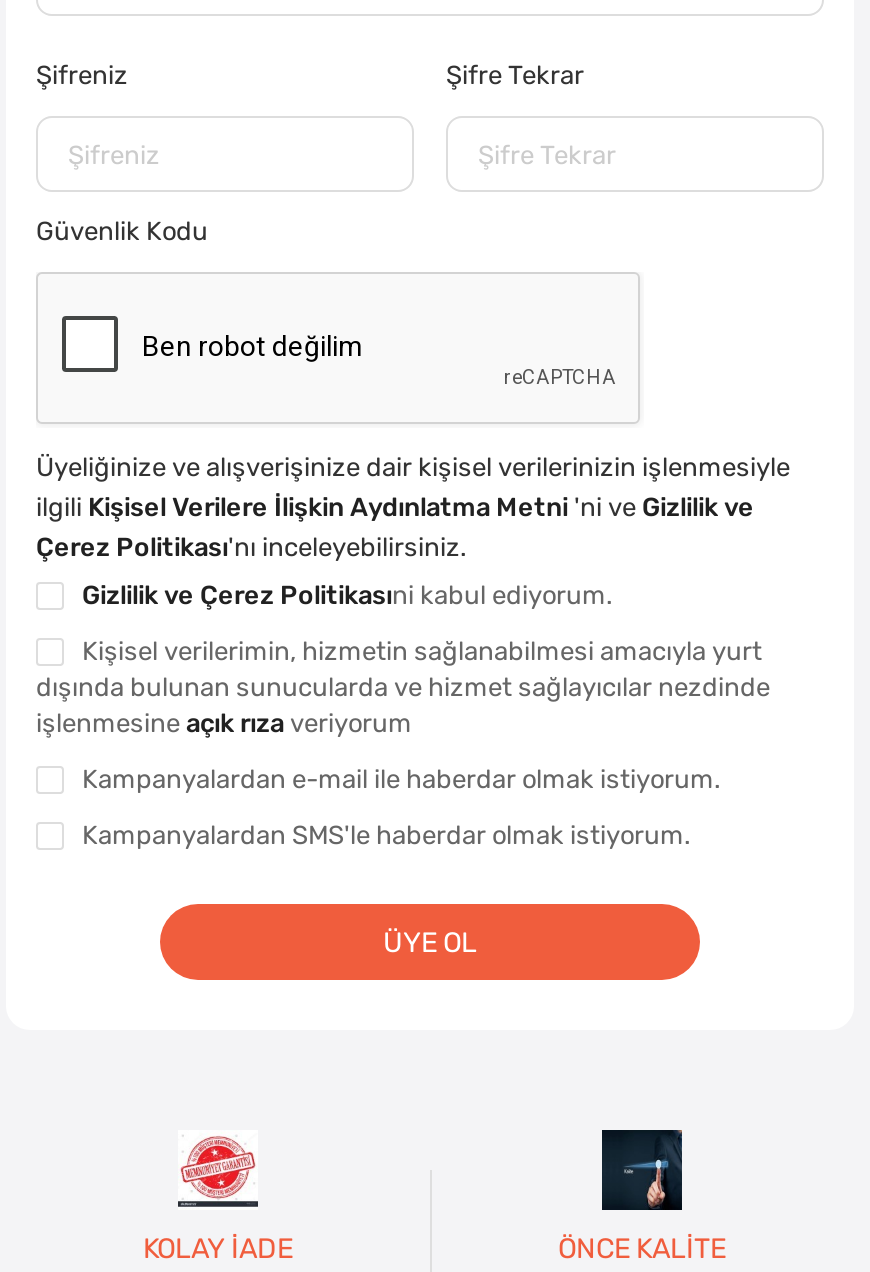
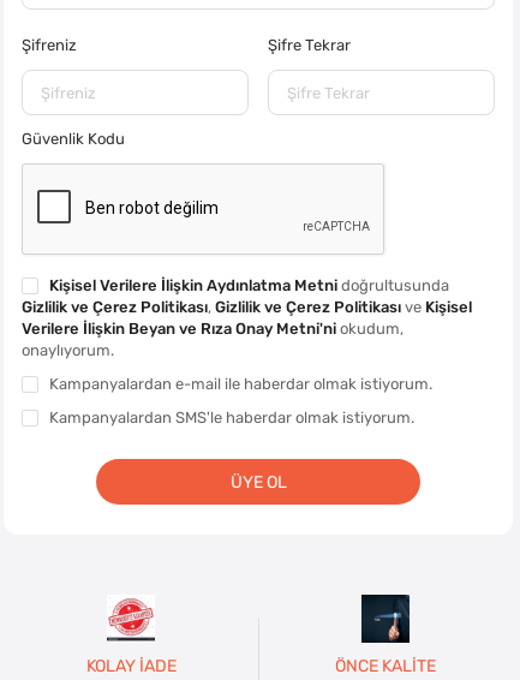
[36,452,790,738] Üyeliğinize ve alışverişinize dair kişisel verilerinizin işlenmesiyle | ilgili Kişisel Verilere İlişkin Aydınlatma Metni 'ni ve Gizlilik ve | Çerez Politikası'nı inceleyebilirsiniz. | Gizlilik ve Çerez Politikasıni kabul ediyorum. | Kişisel verilerimin, hizmetin sağlanabilmesi amacıyla yurt | dışında bulunan sunucularda ve hizmet sağlayıcılar nezdinde | işlenmesine açık rıza veriyorum -> [22,276,472,359] Kişisel Verilere İlişkin Aydınlatma Metni doğrultusunda | Gizlilik ve Çerez Politikası, Gizlilik ve Çerez Politikası ve Kişisel | Verilere İlişkin Beyan ve Rıza Onay Metni'ni okudum, | onaylıyorum.

